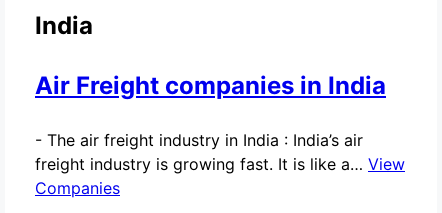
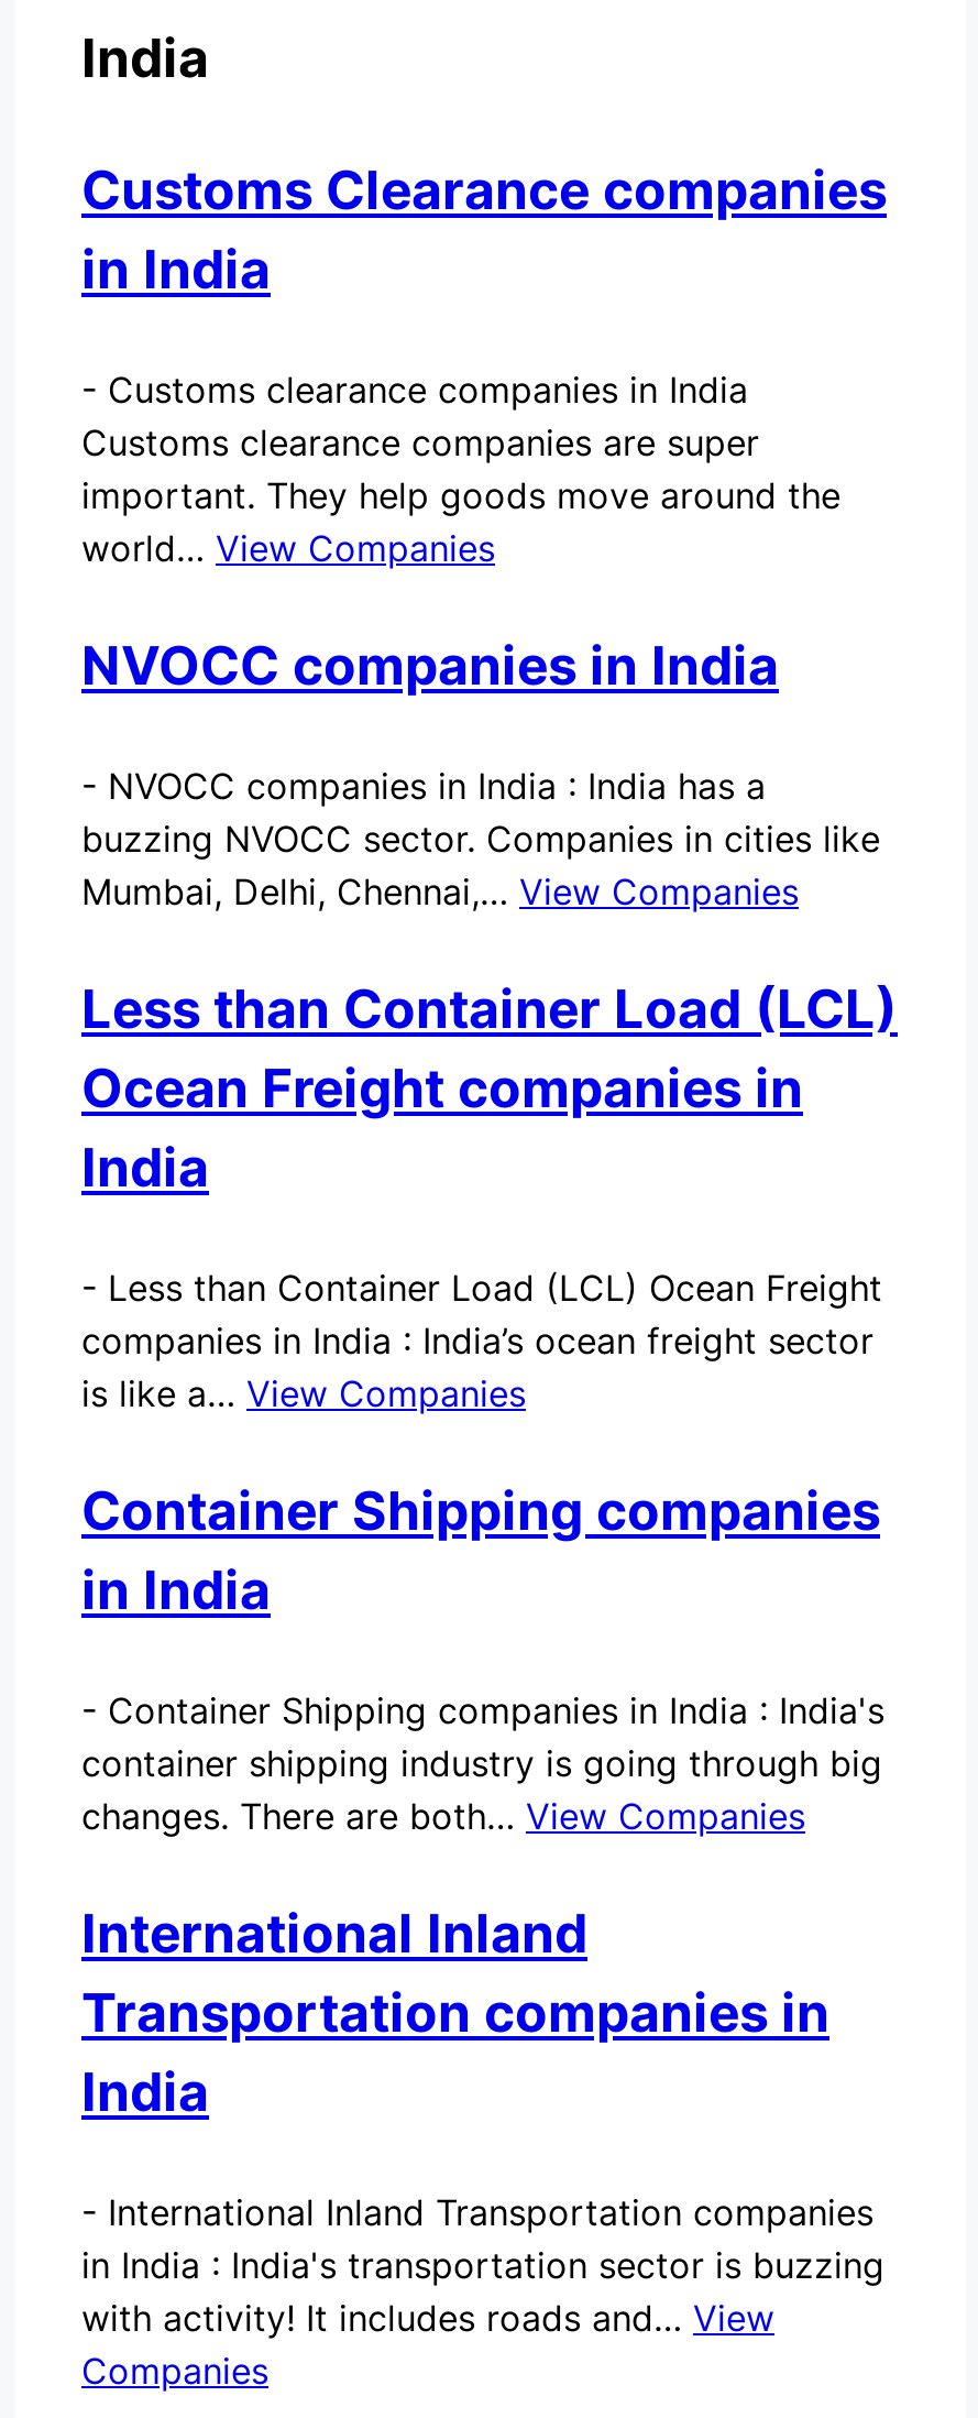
[35,71,405,174] Air Freight companies in India | - The air freight industry in India : India’s air | freight industry is growing fast. It is like a… View -> [81,158,898,2339] Customs Clearance companies | in India | - Customs clearance companies in India | Customs clearance companies are super | important. They help goods move around the | world… View Companies | NVOCC companies in India | - NVOCC companies in India : India has a | buzzing NVOCC sector. Companies in cities like | Mumbai, Delhi, Chennai,… View Companies | Less than Container Load (LCL) | Ocean Freight companies in | India | - Less than Container Load (LCL) Ocean Freight | companies in India : India’s ocean freight sector | is like a… View Companies | Container Shipping companies | in India | - Container Shipping companies in India : India's | container shipping industry is going through big | changes. There are both… View Companies | International Inland | Transportation companies in | India | - International Inland Transportation companies | in India : India's transportation sector is buzzing | with activity! It includes roads and… View

